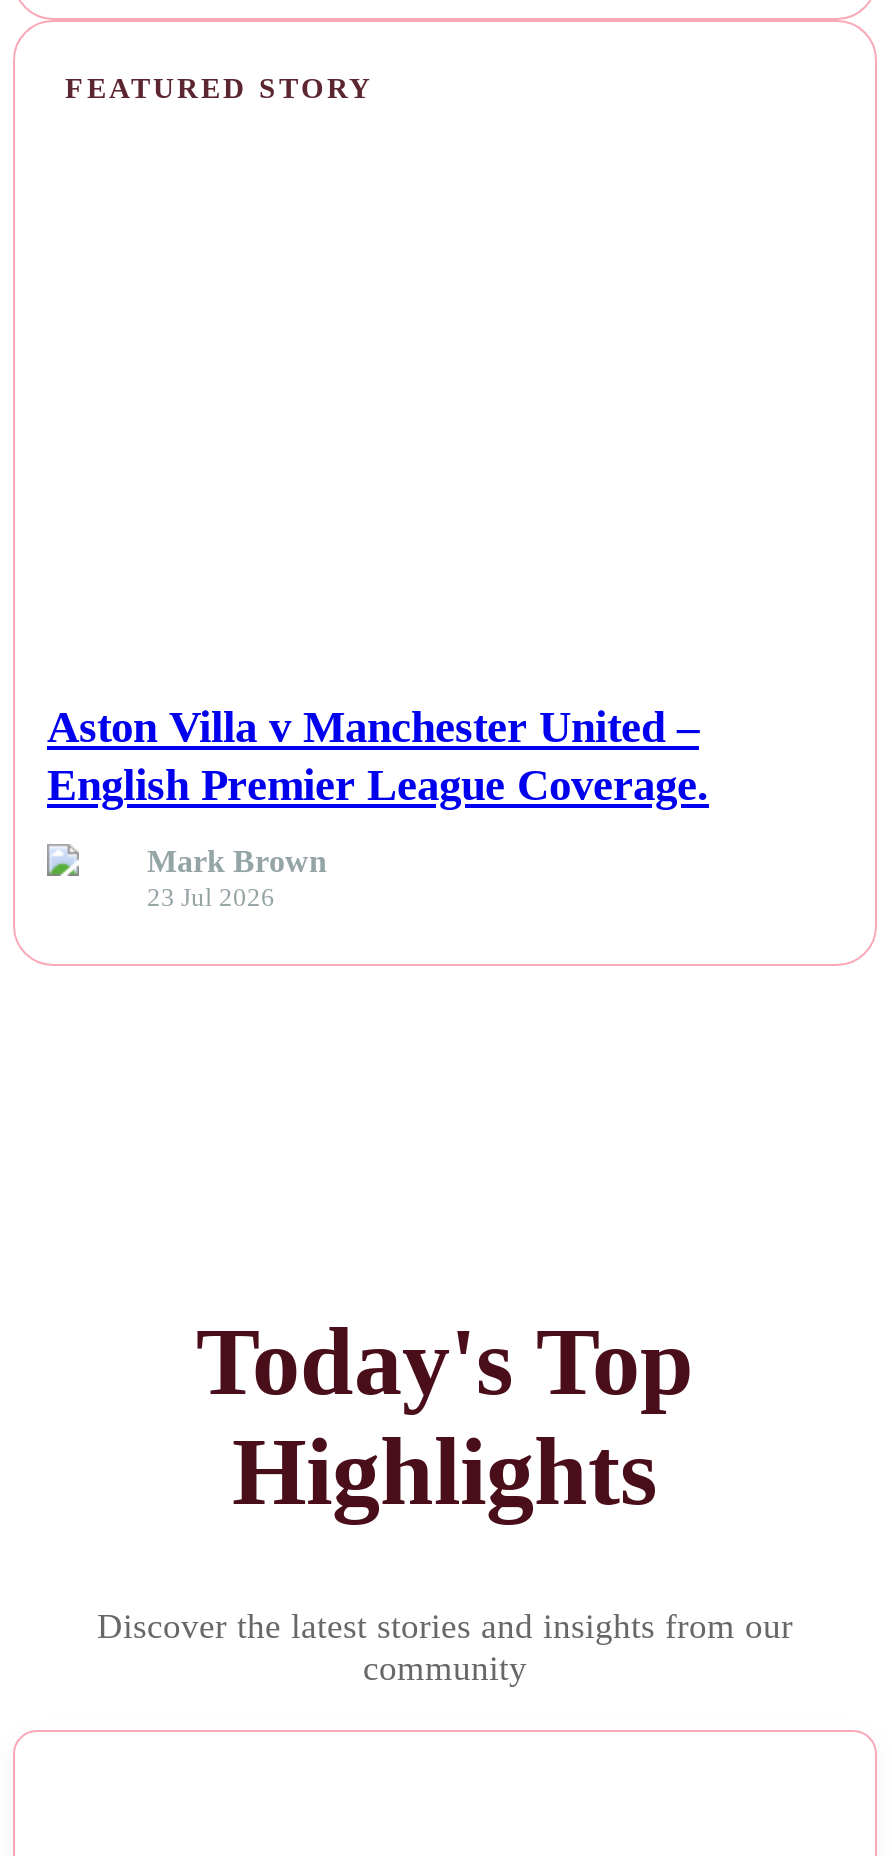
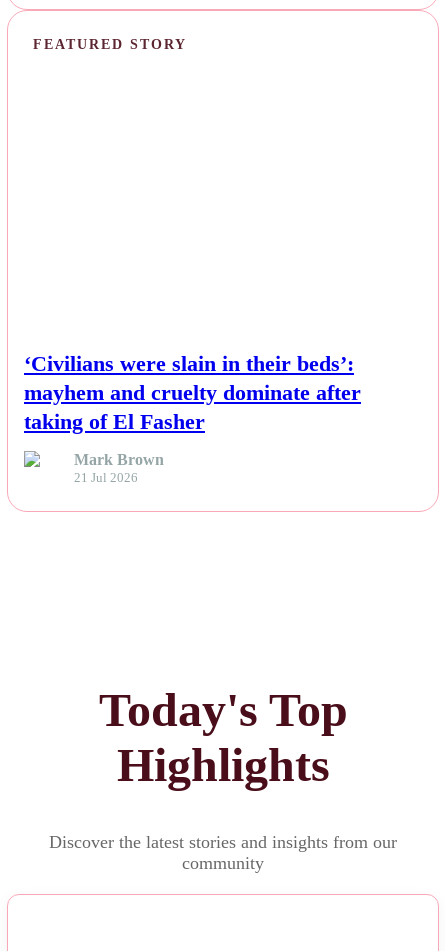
[47,702,709,810] Aston Villa v Manchester United – | English Premier League Coverage. -> [24,351,361,434] ‘Civilians were slain in their beds’: | mayhem and cruelty dominate after | taking of El Fasher
[147,885,275,913] 23 Jul 2026 -> [74,471,138,485] 21 Jul 2026

